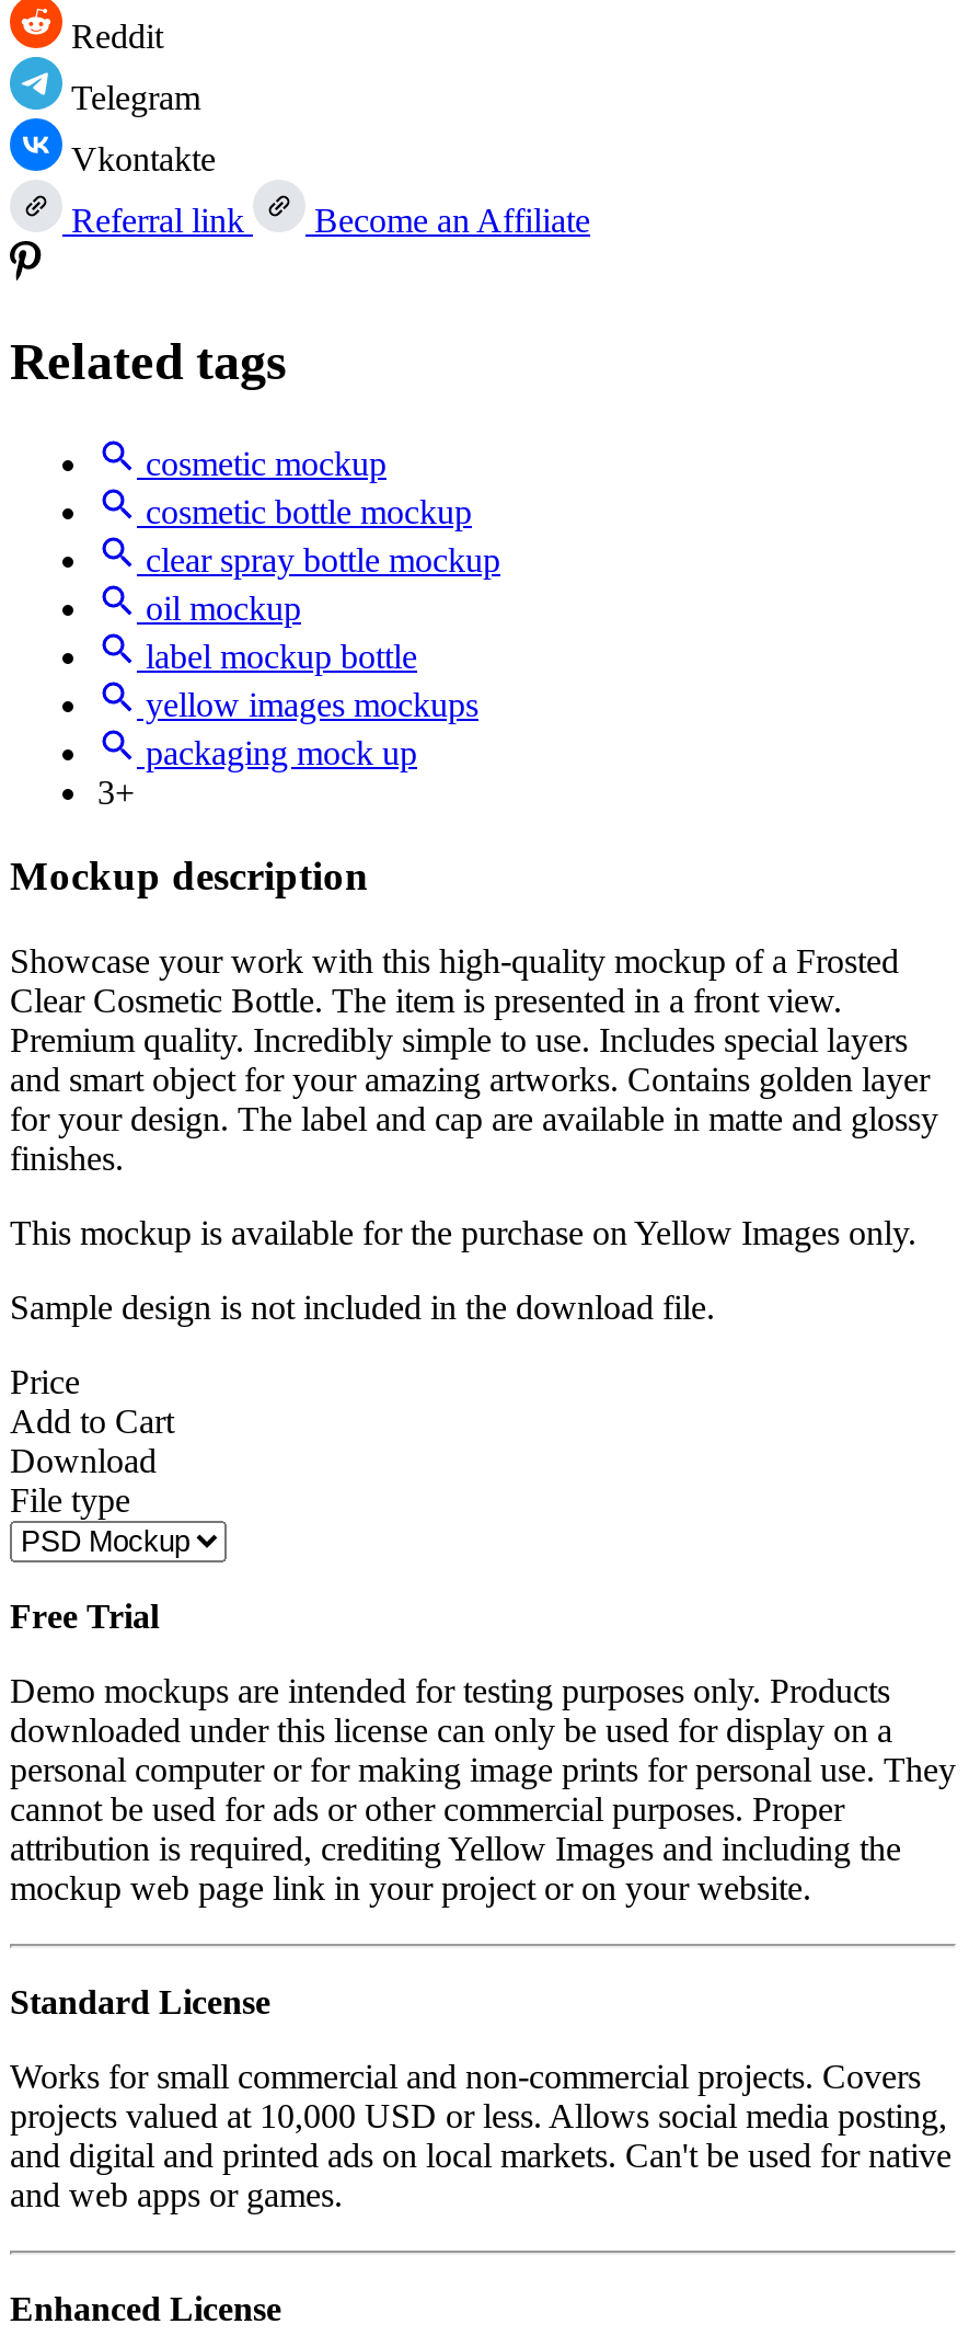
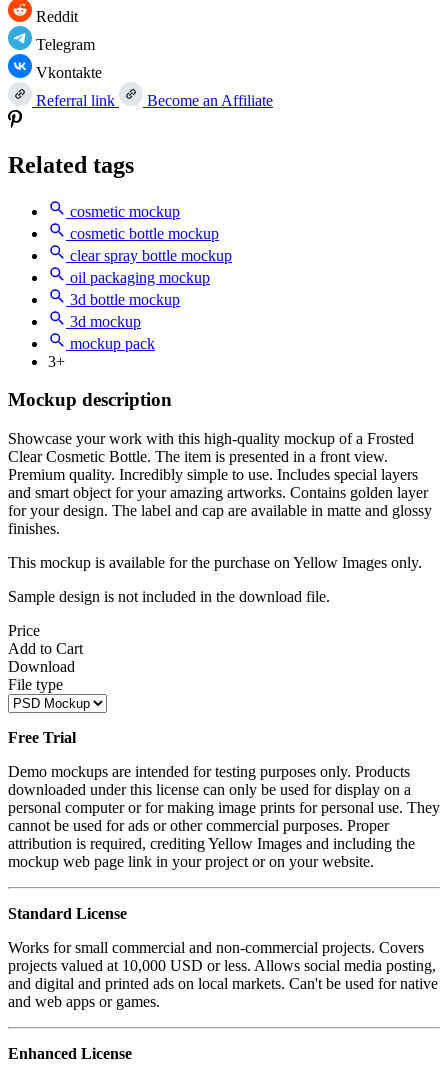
[137,589,478,771] oil mockup | label mockup bottle | yellow images mockups | packaging mock up -> [66,269,210,352] oil packaging mockup | 3d bottle mockup | 3d mockup | mockup pack

